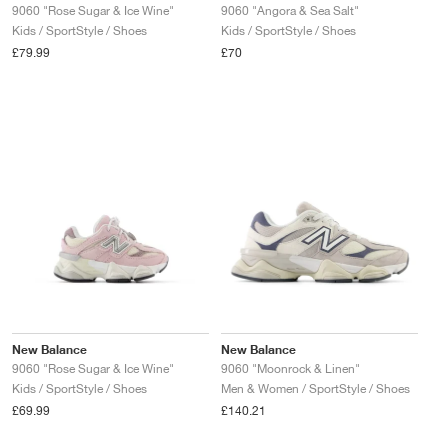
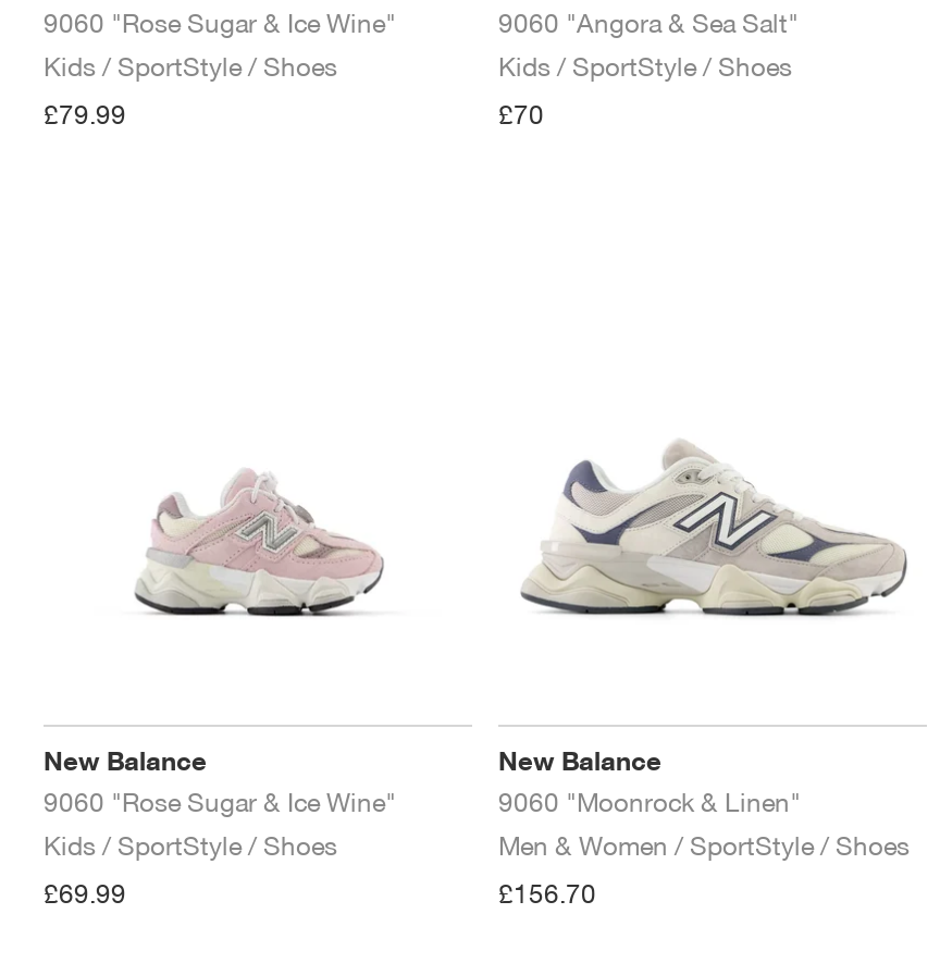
[221,402,266,417] £140.21 -> [498,876,596,909] £156.70

